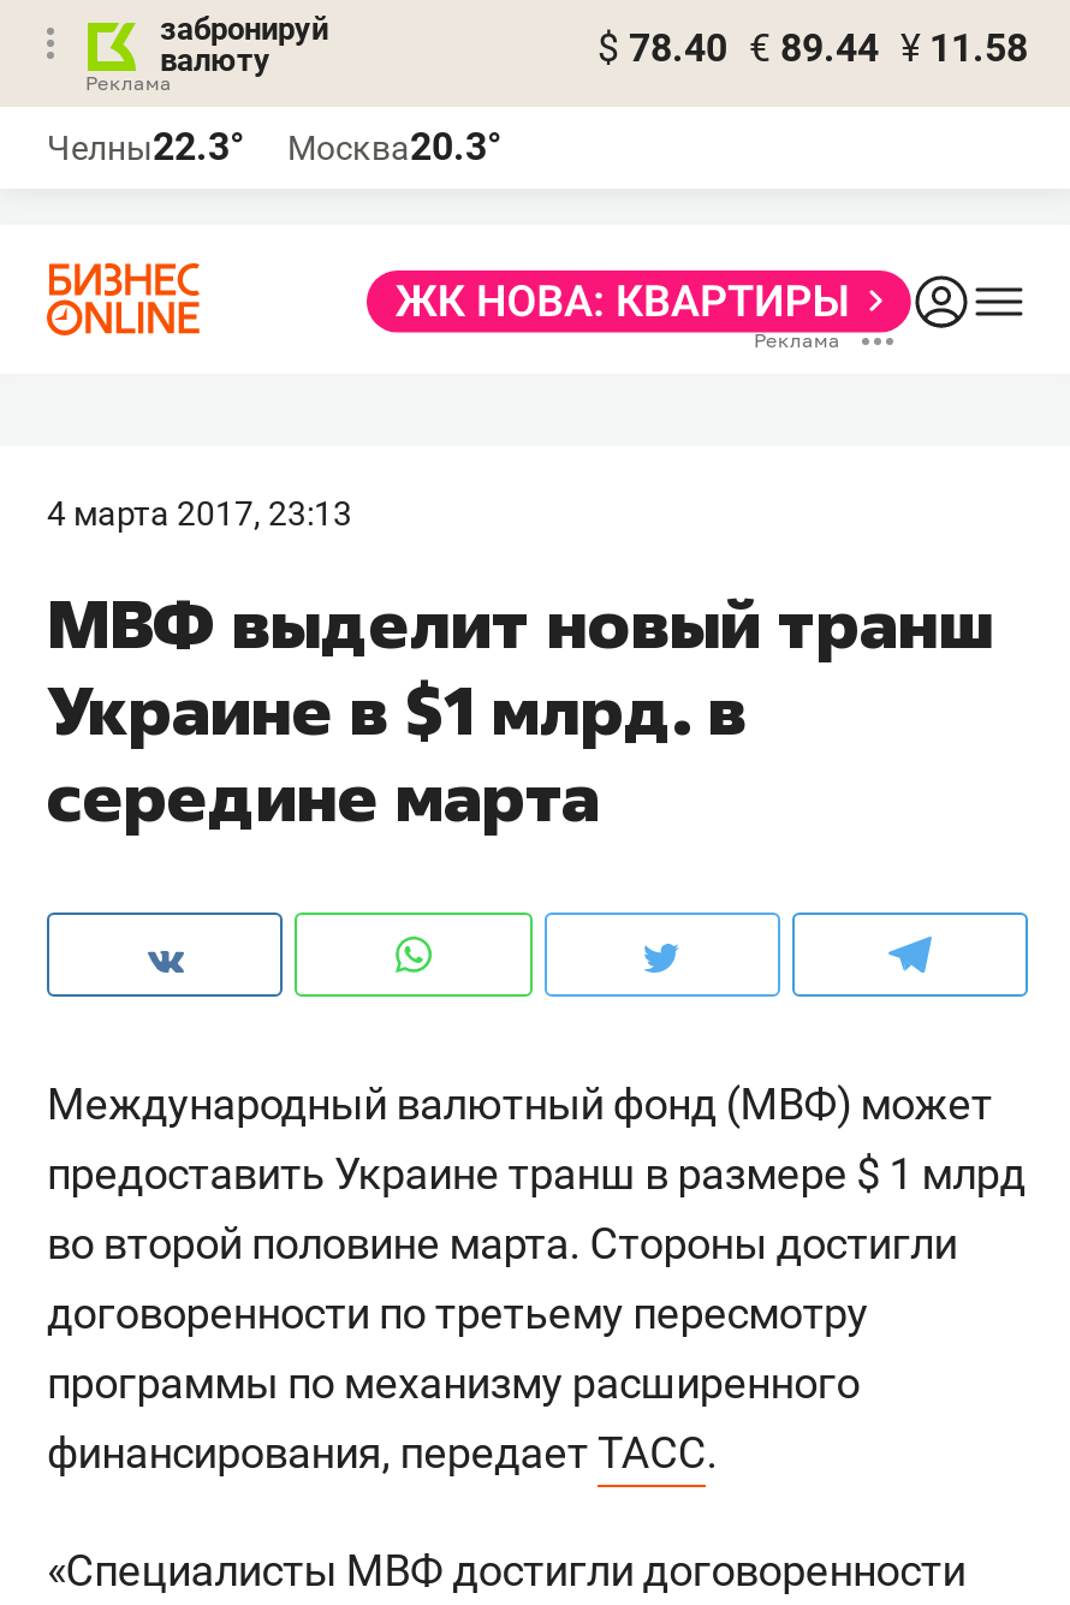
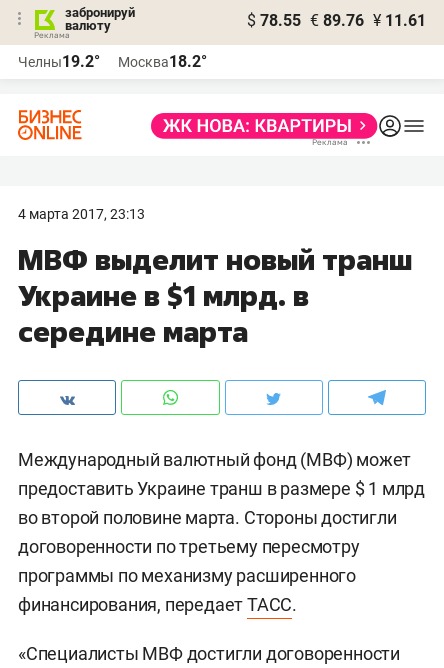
[598,25,1028,71] $ 78.40 € 89.44 ¥ 11.58 -> [247,11,426,30] $ 78.55 € 89.76 ¥ 11.61
[47,124,244,170] Челны22.3° -> [18,52,100,71] Челны19.2°
[287,124,501,170] Москва20.3° -> [118,52,207,71] Москва18.2°

